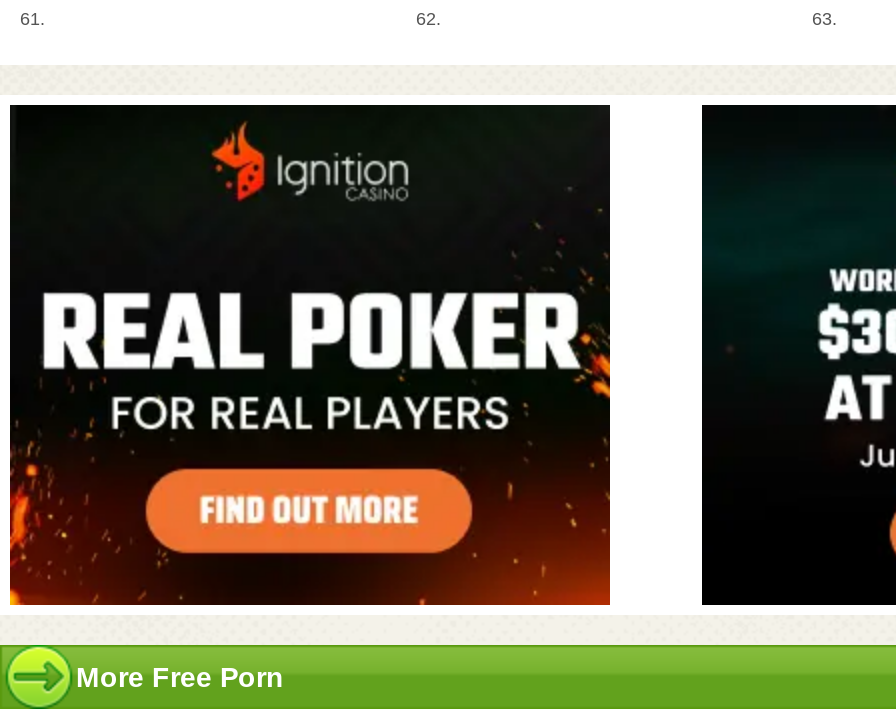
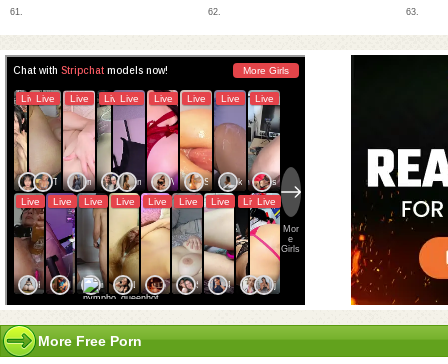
[8,105,612,607] [image] -> [4,56,306,306] [image]
[700,267,890,607] [image] -> [350,137,445,306] [image]

